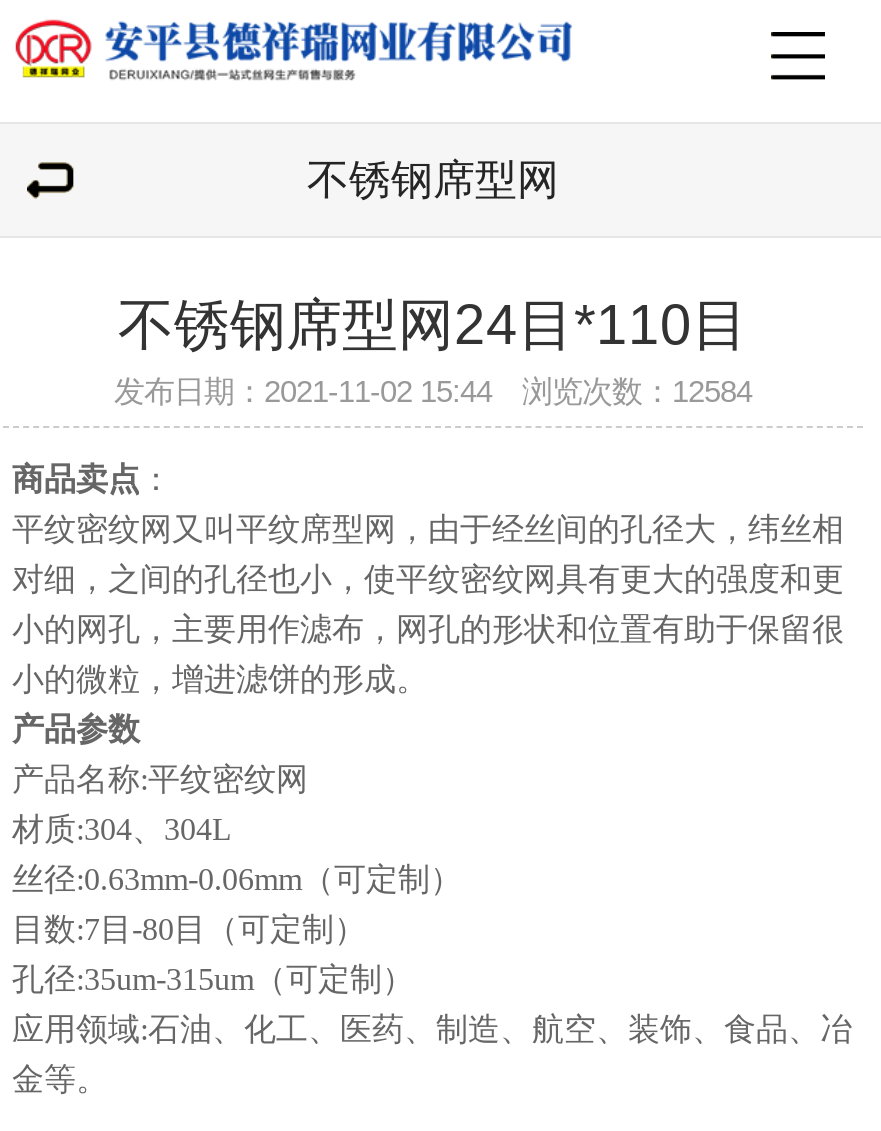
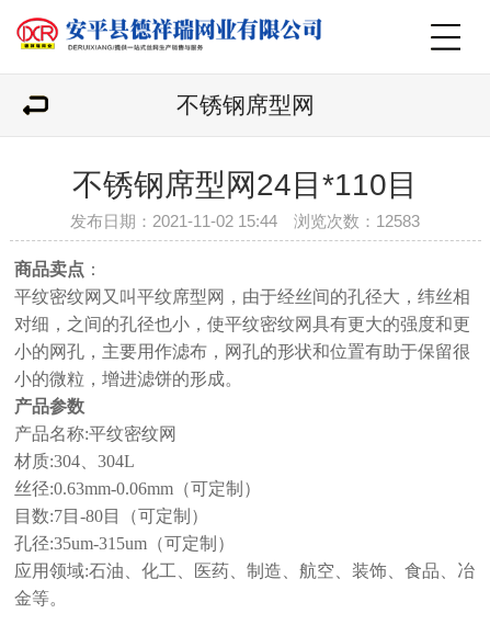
[114,374,752,408] 发布日期：2021-11-02 15:44 浏览次数：12584 -> [71,212,420,230] 发布日期：2021-11-02 15:44 浏览次数：12583

